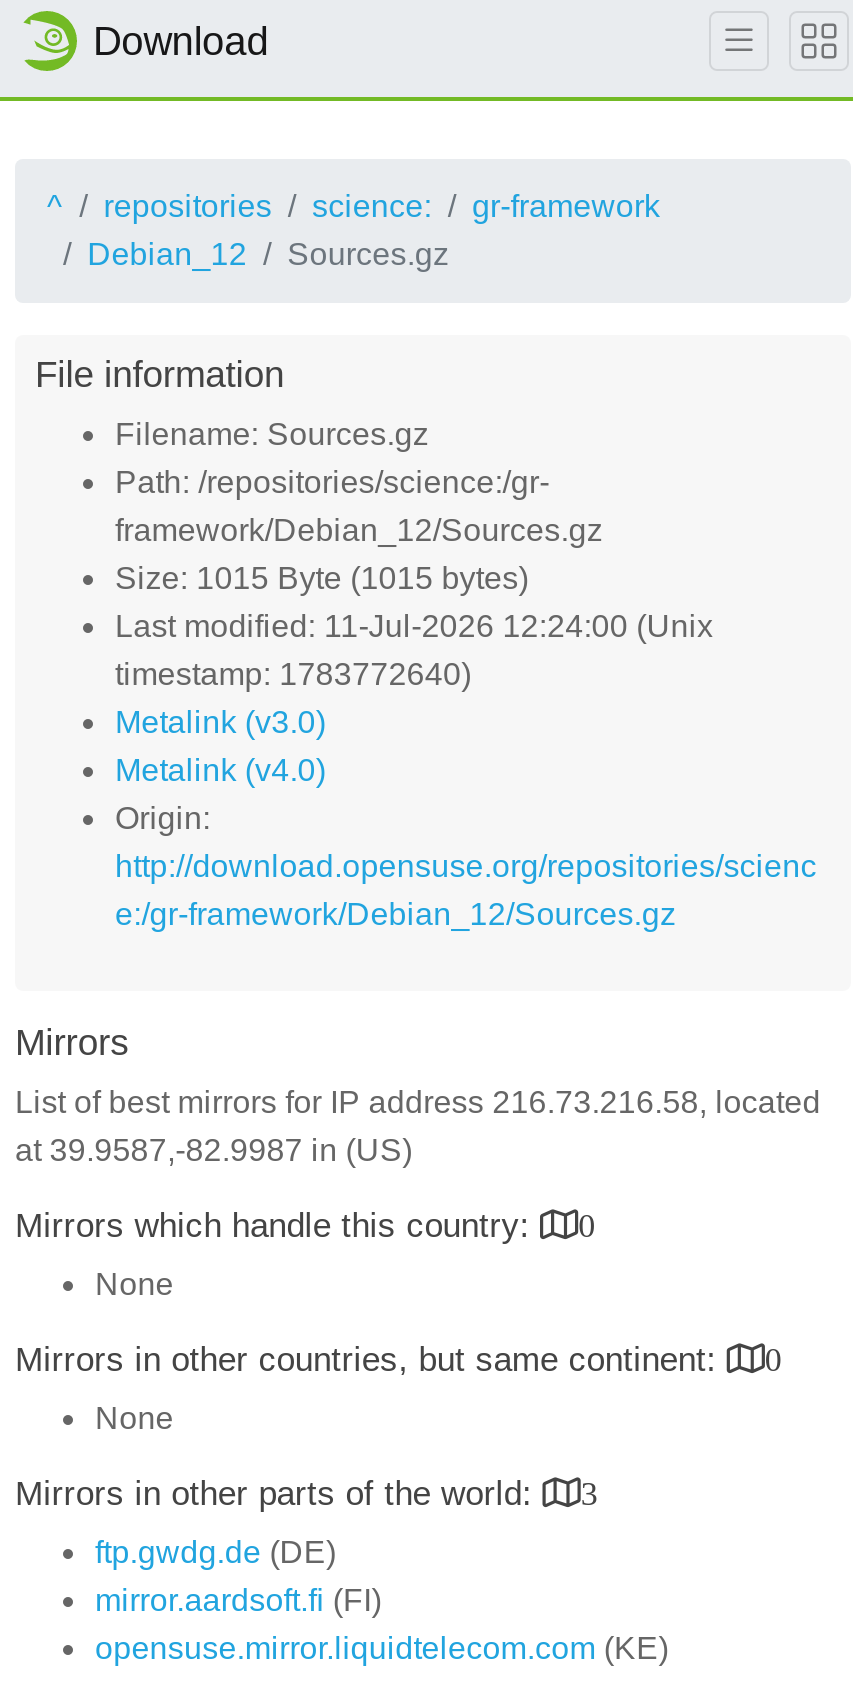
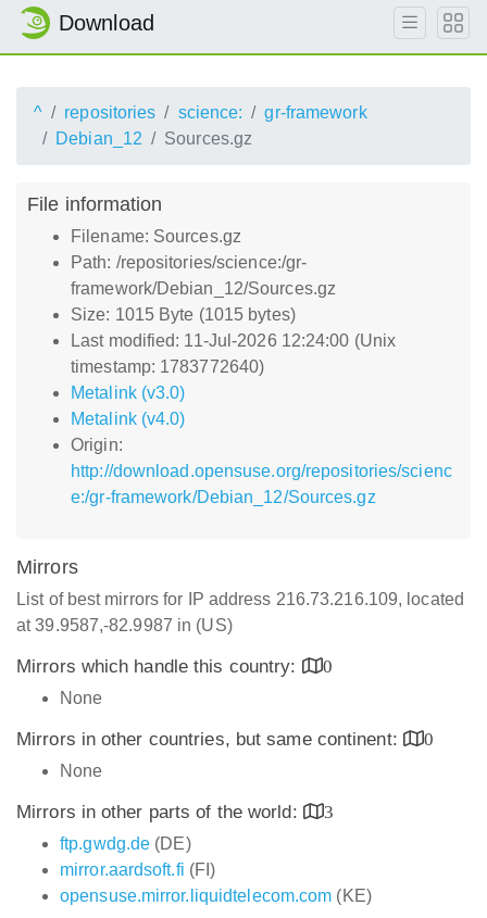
[15,1085,821,1119] List of best mirrors for IP address 216.73.216.58, located -> [16,590,464,608] List of best mirrors for IP address 216.73.216.109, located

